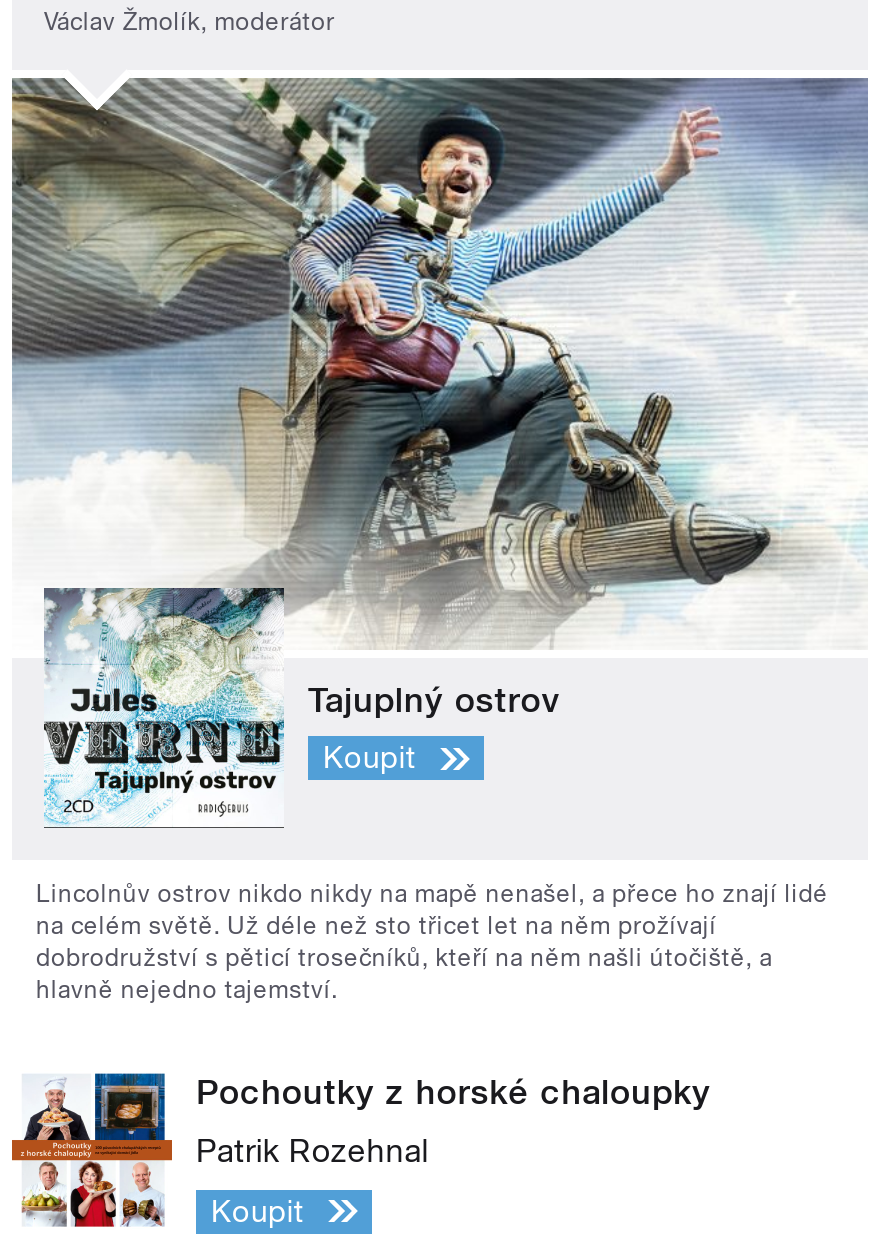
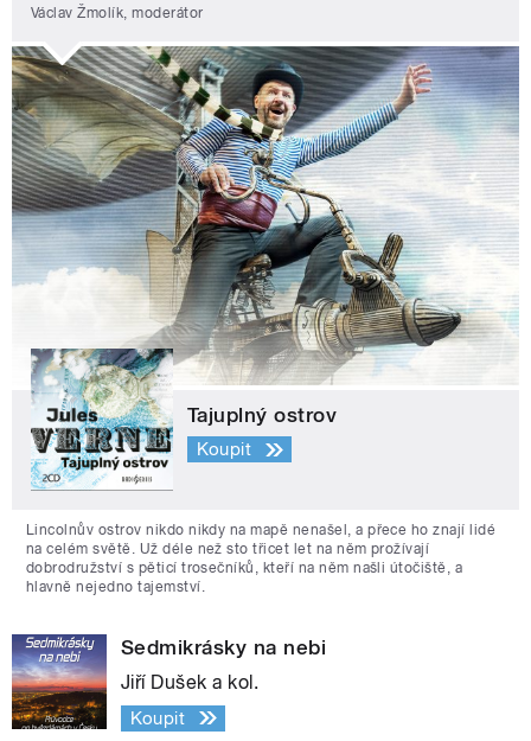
[12,1070,711,1230] [image] | Pochoutky z horské chaloupky -> [11,633,326,730] [image] | Sedmikrásky na nebi
[196,1132,428,1170] Patrik Rozehnal -> [121,671,259,693] Jiří Dušek a kol.

